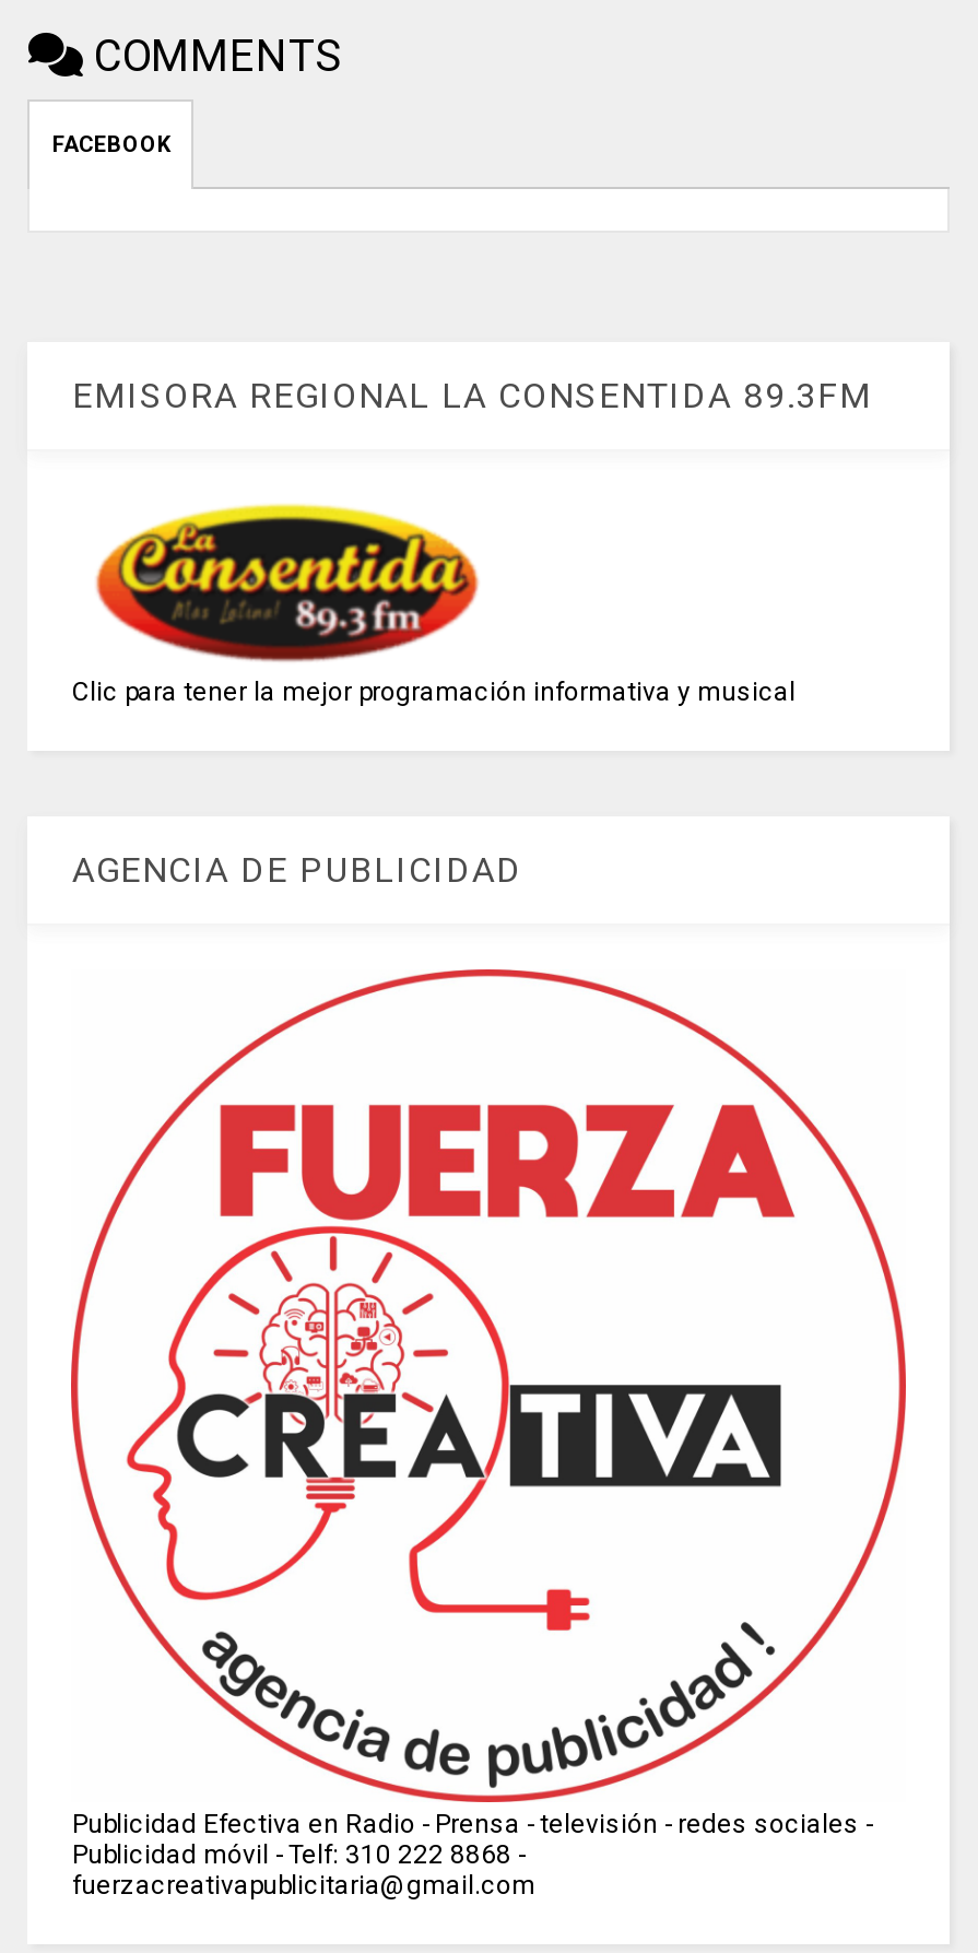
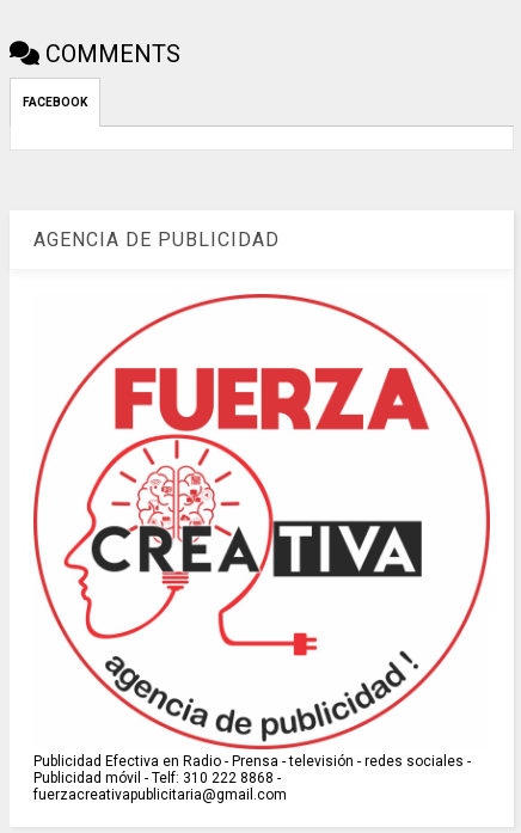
[72,375,872,417] EMISORA REGIONAL LA CONSENTIDA 89.3FM -> none
[72,504,795,708] [image] | Clic para tener la mejor programación informativa y musical -> none

